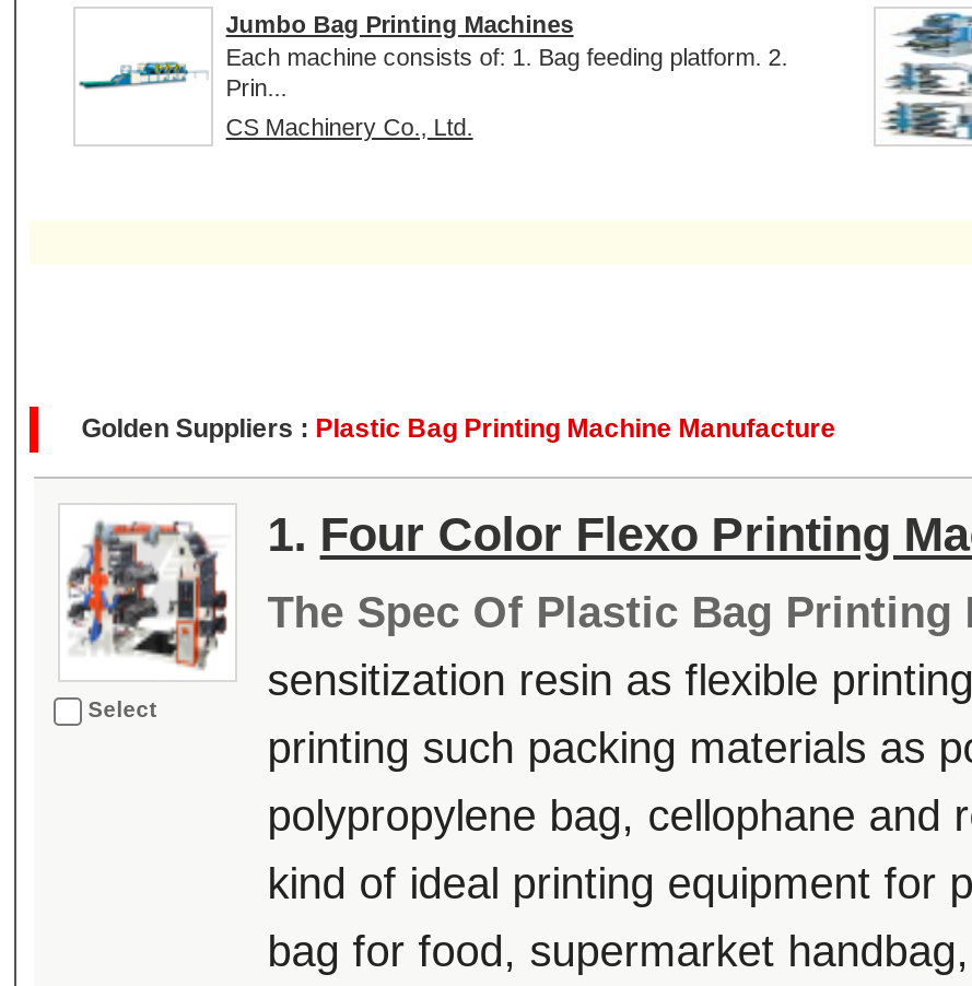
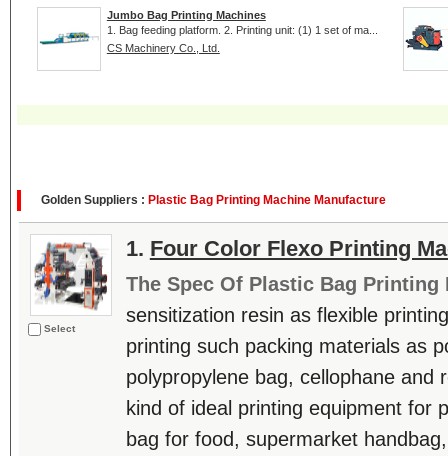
[885,11,965,142] [image] -> [405,10,445,54] [image]
[226,44,788,101] Each machine consists of: 1. Bag feeding platform. 2. | Prin... -> [107,24,378,36] 1. Bag feeding platform. 2. Printing unit: (1) 1 set of ma...

